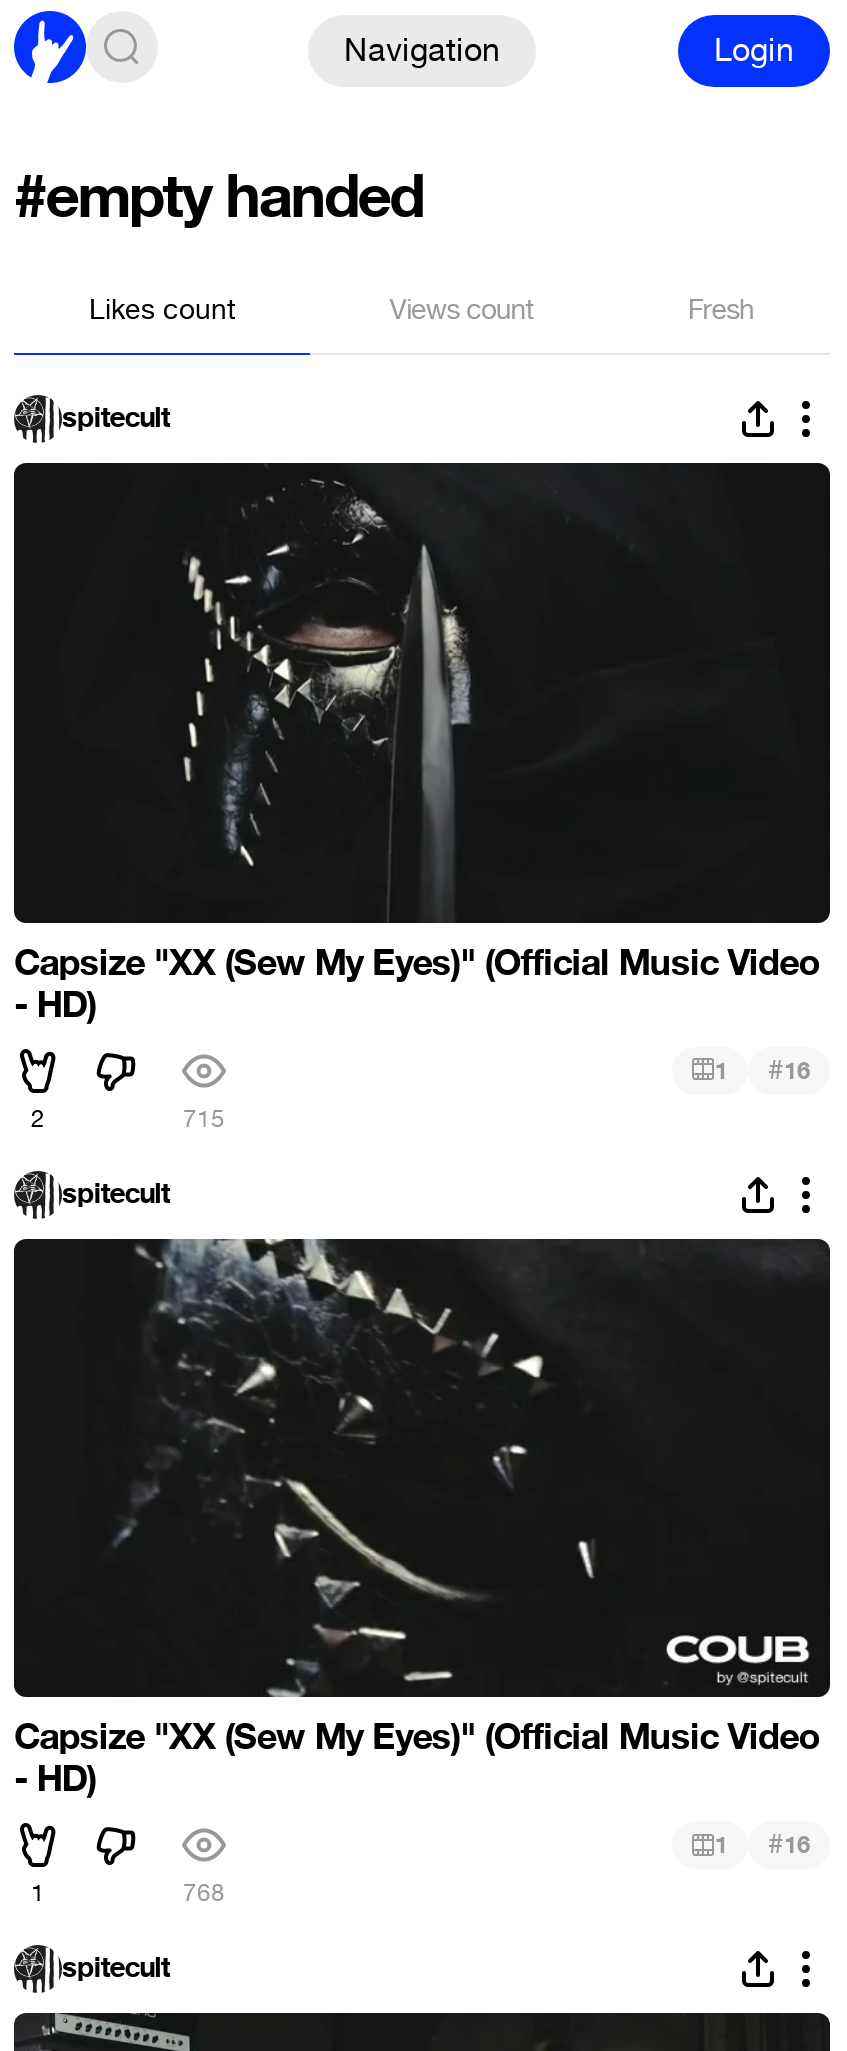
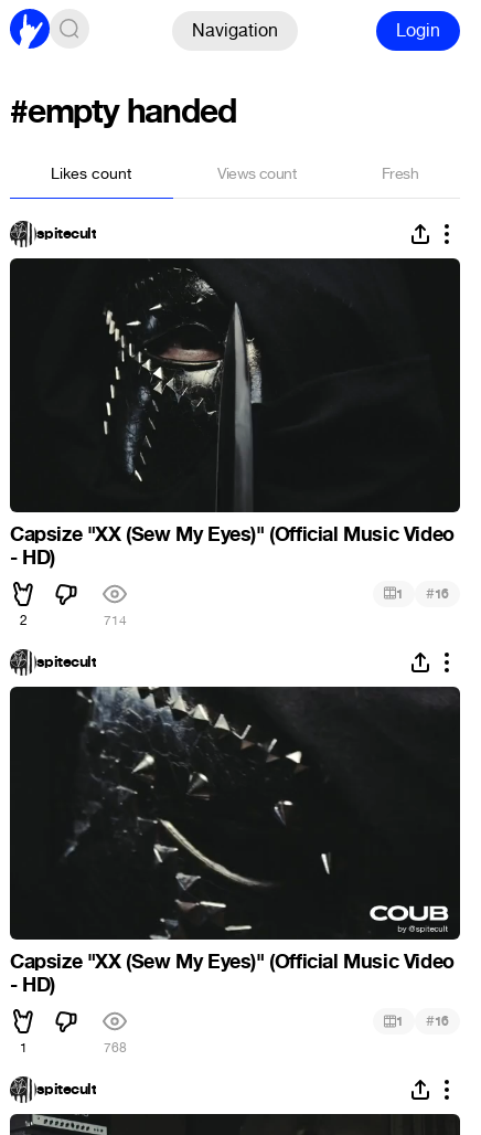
[183,1102,225,1134] 715 -> [103,611,126,629] 714

